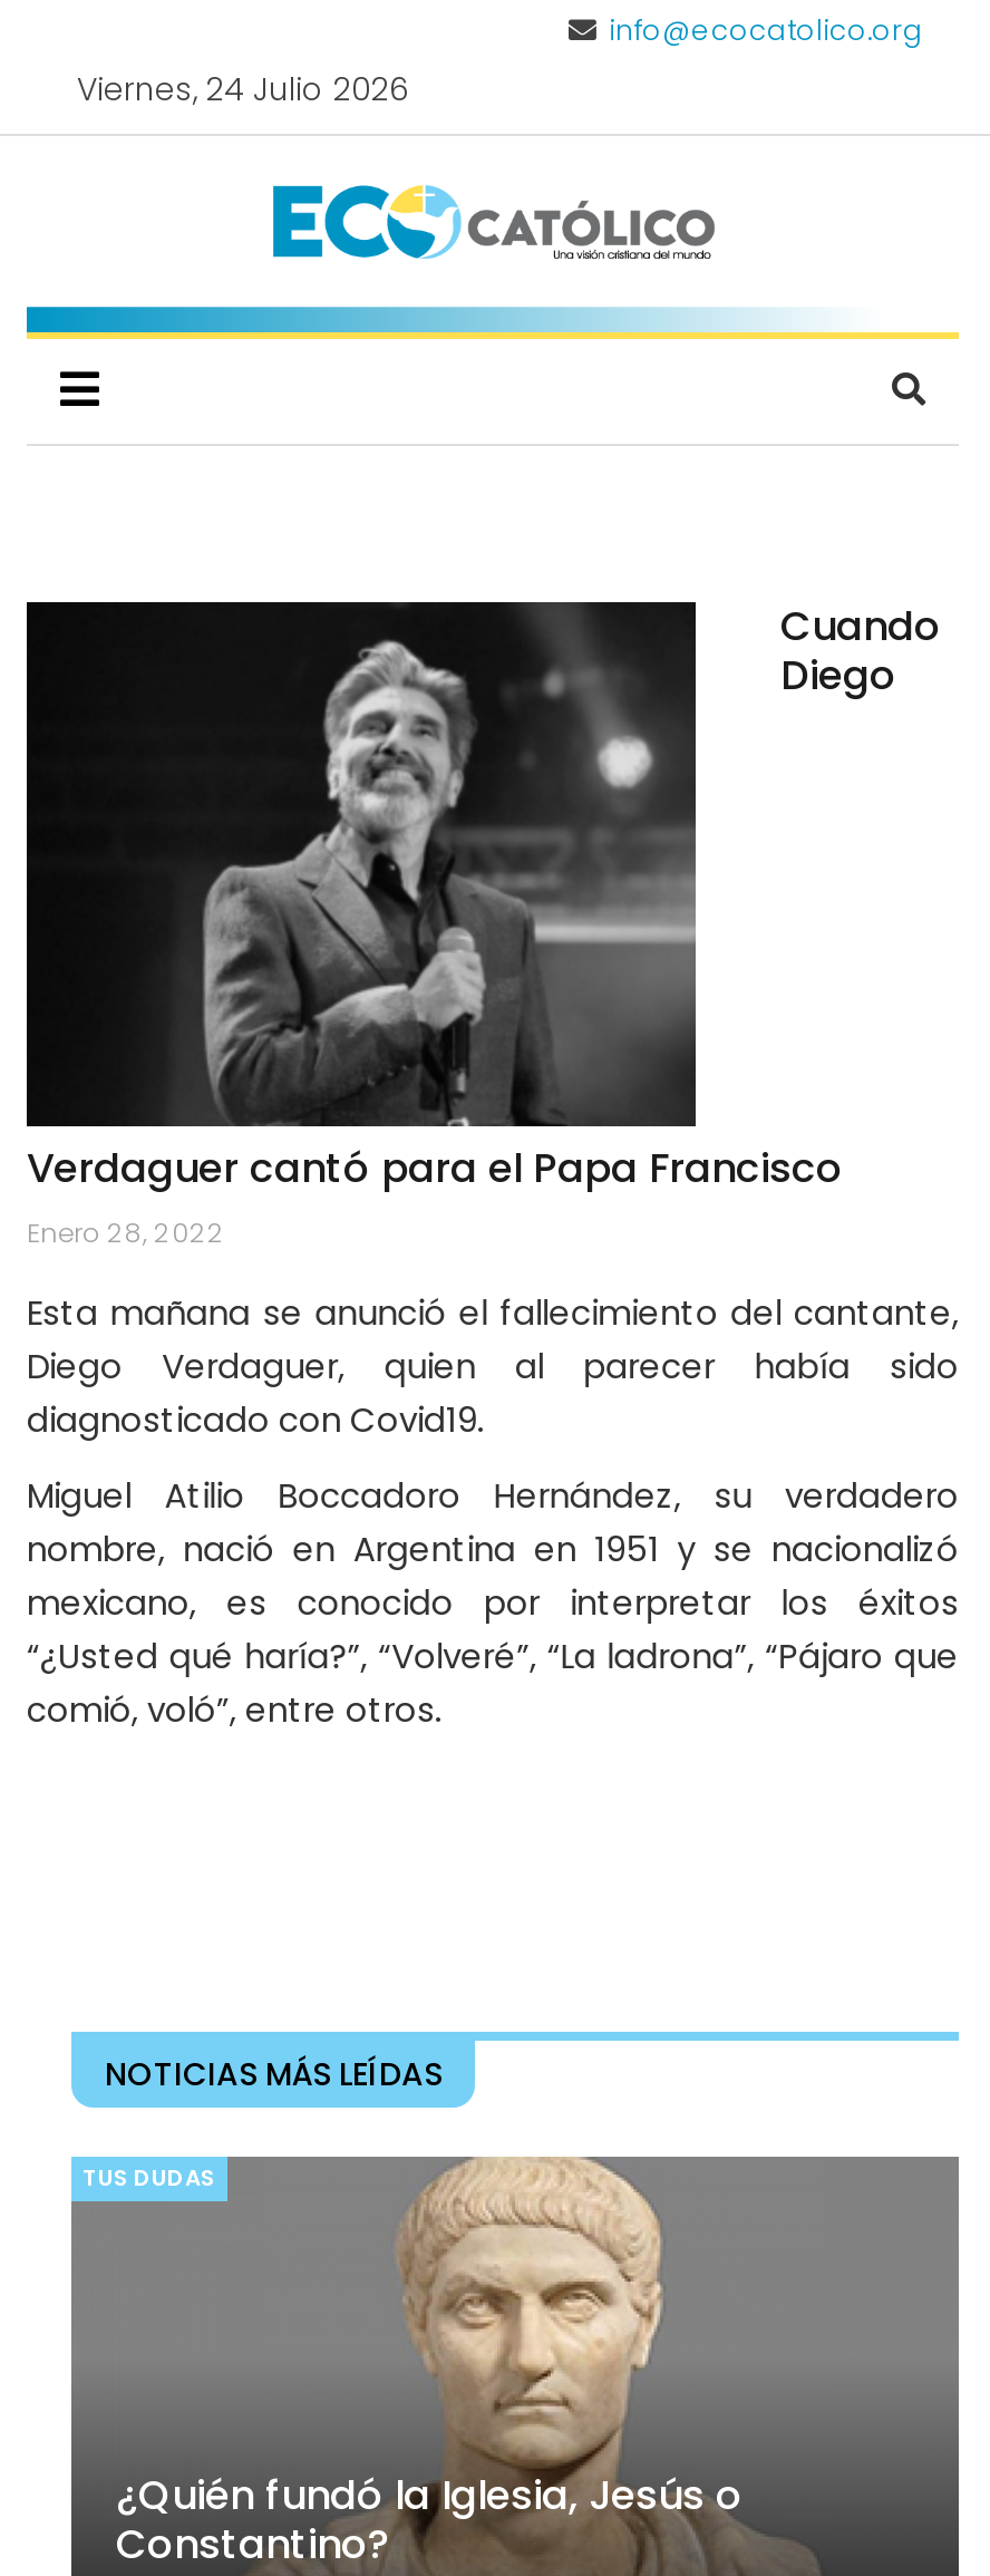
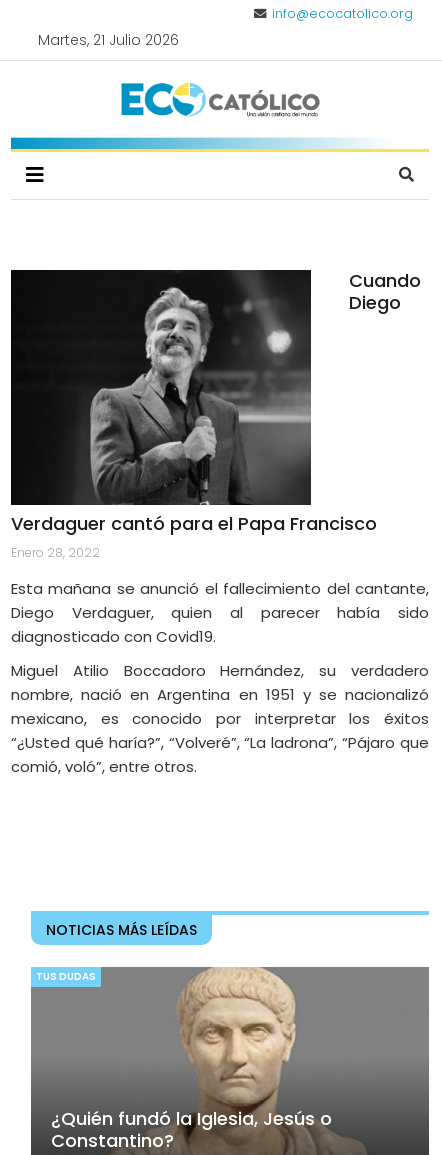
[77,67,409,112] Viernes, 24 Julio 2026 -> [37,30,178,50] Martes, 21 Julio 2026

